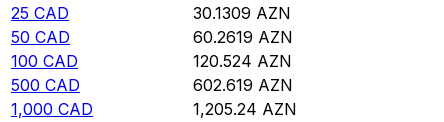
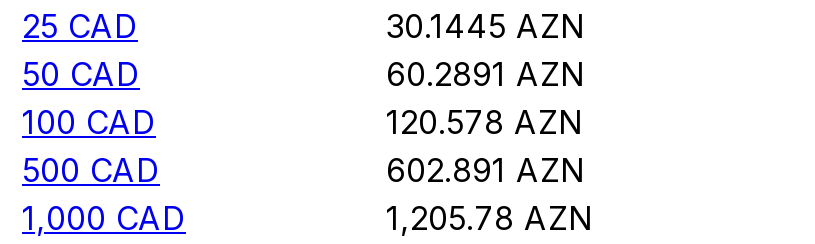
[193,3,291,23] 30.1309 AZN -> [386,7,586,47] 30.1445 AZN
[193,27,293,47] 60.2619 AZN -> [386,55,586,95] 60.2891 AZN
[193,51,292,71] 120.524 AZN -> [386,103,584,143] 120.578 AZN
[193,75,293,95] 602.619 AZN -> [386,151,586,191] 602.891 AZN
[193,99,297,119] 1,205.24 AZN -> [386,199,594,239] 1,205.78 AZN

